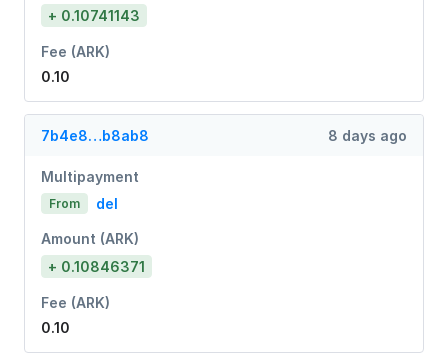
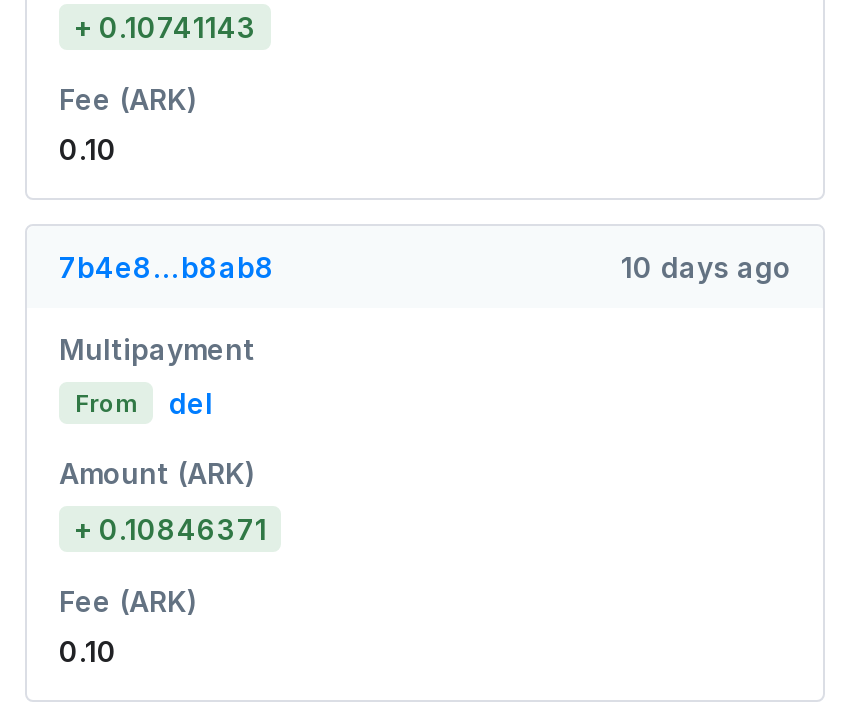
[328,127,407,144] 8 days ago -> [621,250,791,284] 10 days ago

